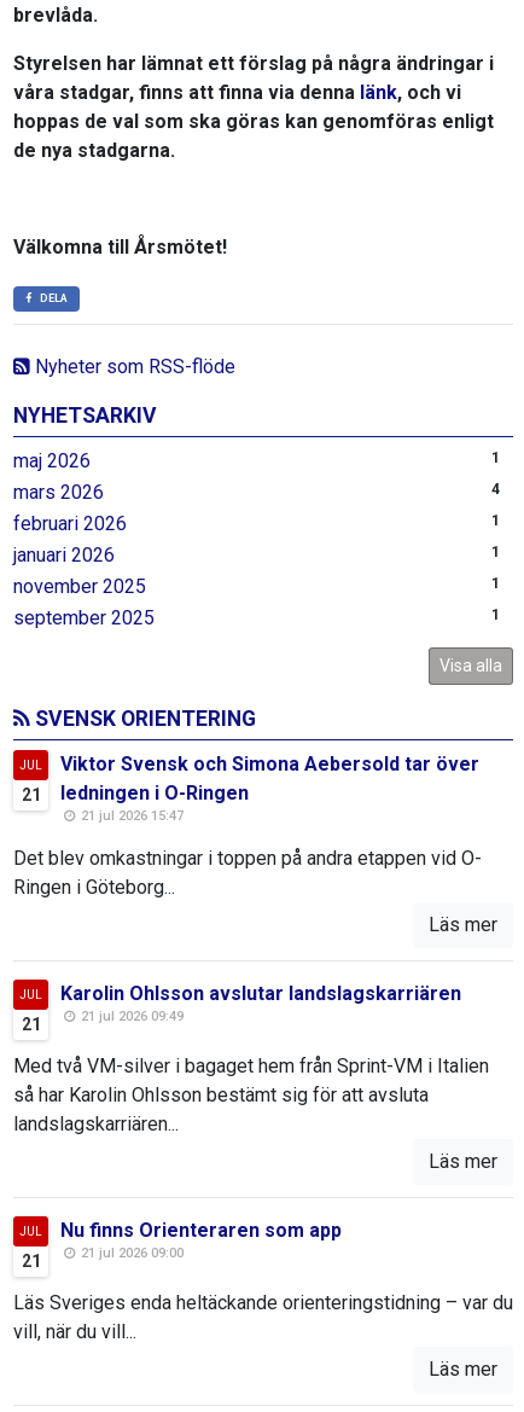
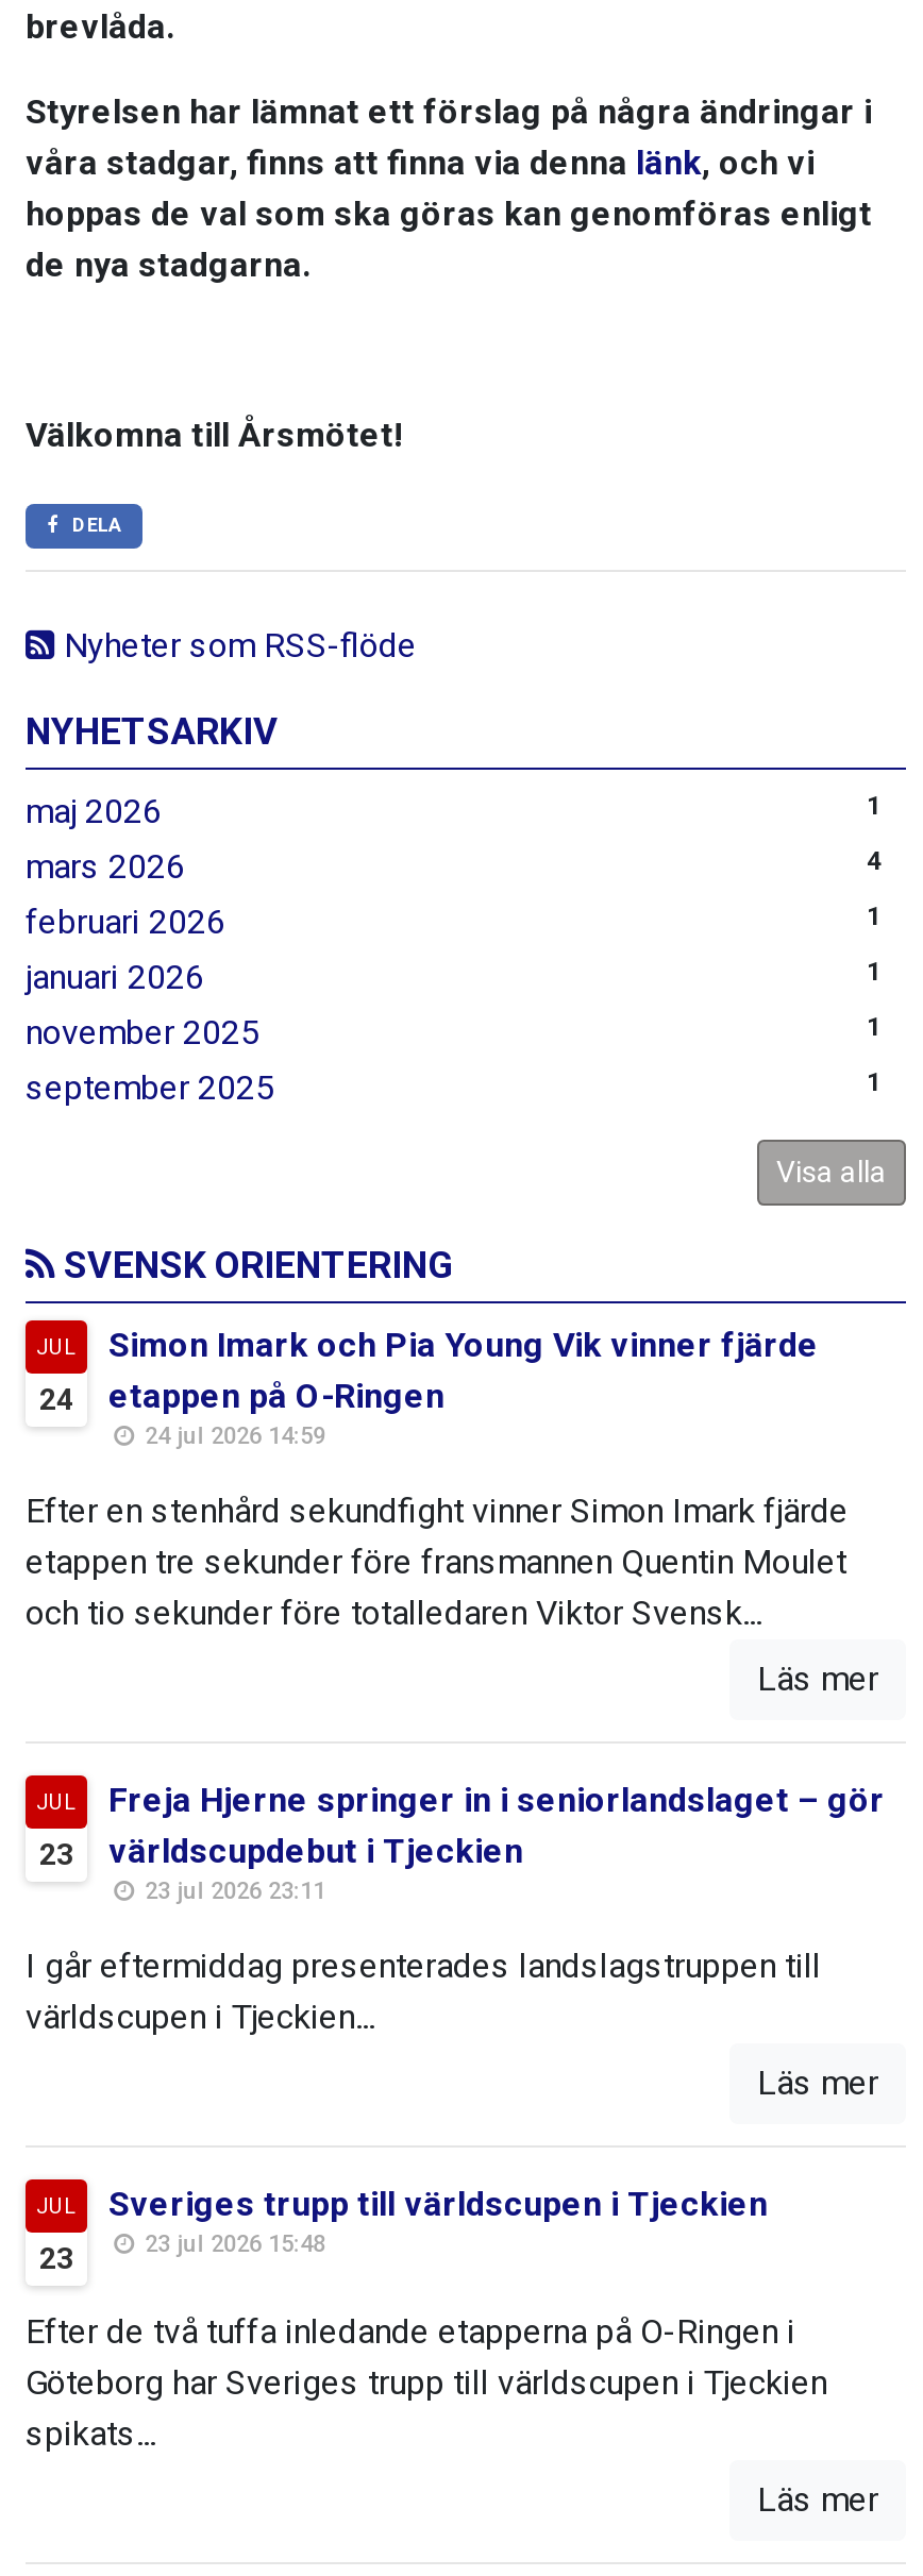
[60,753,479,824] Viktor Svensk och Simona Aebersold tar över | ledningen i O-Ringen | 21 jul 2026 15:47 -> [108,1325,819,1450] Simon Imark och Pia Young Vik vinner fjärde | etappen på O-Ringen | 24 jul 2026 14:59
[21,785,40,805] 21 -> [39,1382,73,1416] 24
[13,847,482,899] Det blev omkastningar i toppen på andra etappen vid O- | Ringen i Göteborg... -> [26,1491,849,1633] Efter en stenhård sekundfight vinner Simon Imark fjärde | etappen tre sekunder före fransmannen Quentin Moulet | och tio sekunder före totalledaren Viktor Svensk...
[60,982,461,1024] Karolin Ohlsson avslutar landslagskarriären | 21 jul 2026 09:49 -> [108,1780,885,1905] Freja Hjerne springer in i seniorlandslaget – gör | världscupdebut i Tjeckien | 23 jul 2026 23:11
[21,1015,40,1034] 21 -> [39,1837,73,1871] 23
[13,1055,489,1136] Med två VM-silver i bagaget hem från Sprint-VM i Italien | så har Karolin Ohlsson bestämt sig för att avsluta | landslagskarriären... -> [26,1946,821,2037] I går eftermiddag presenterades landslagstruppen till | världscupen i Tjeckien...
[60,1219,342,1261] Nu finns Orienteraren som app | 21 jul 2026 09:00 -> [108,2184,768,2258] Sveriges trupp till världscupen i Tjeckien | 23 jul 2026 15:48
[21,1251,40,1271] 21 -> [39,2241,73,2275] 23
[13,1291,513,1343] Läs Sveriges enda heltäckande orienteringstidning – var du | vill, när du vill... -> [26,2311,827,2454] Efter de två tuffa inledande etapperna på O-Ringen i | Göteborg har Sveriges trupp till världscupen i Tjeckien | spikats...

